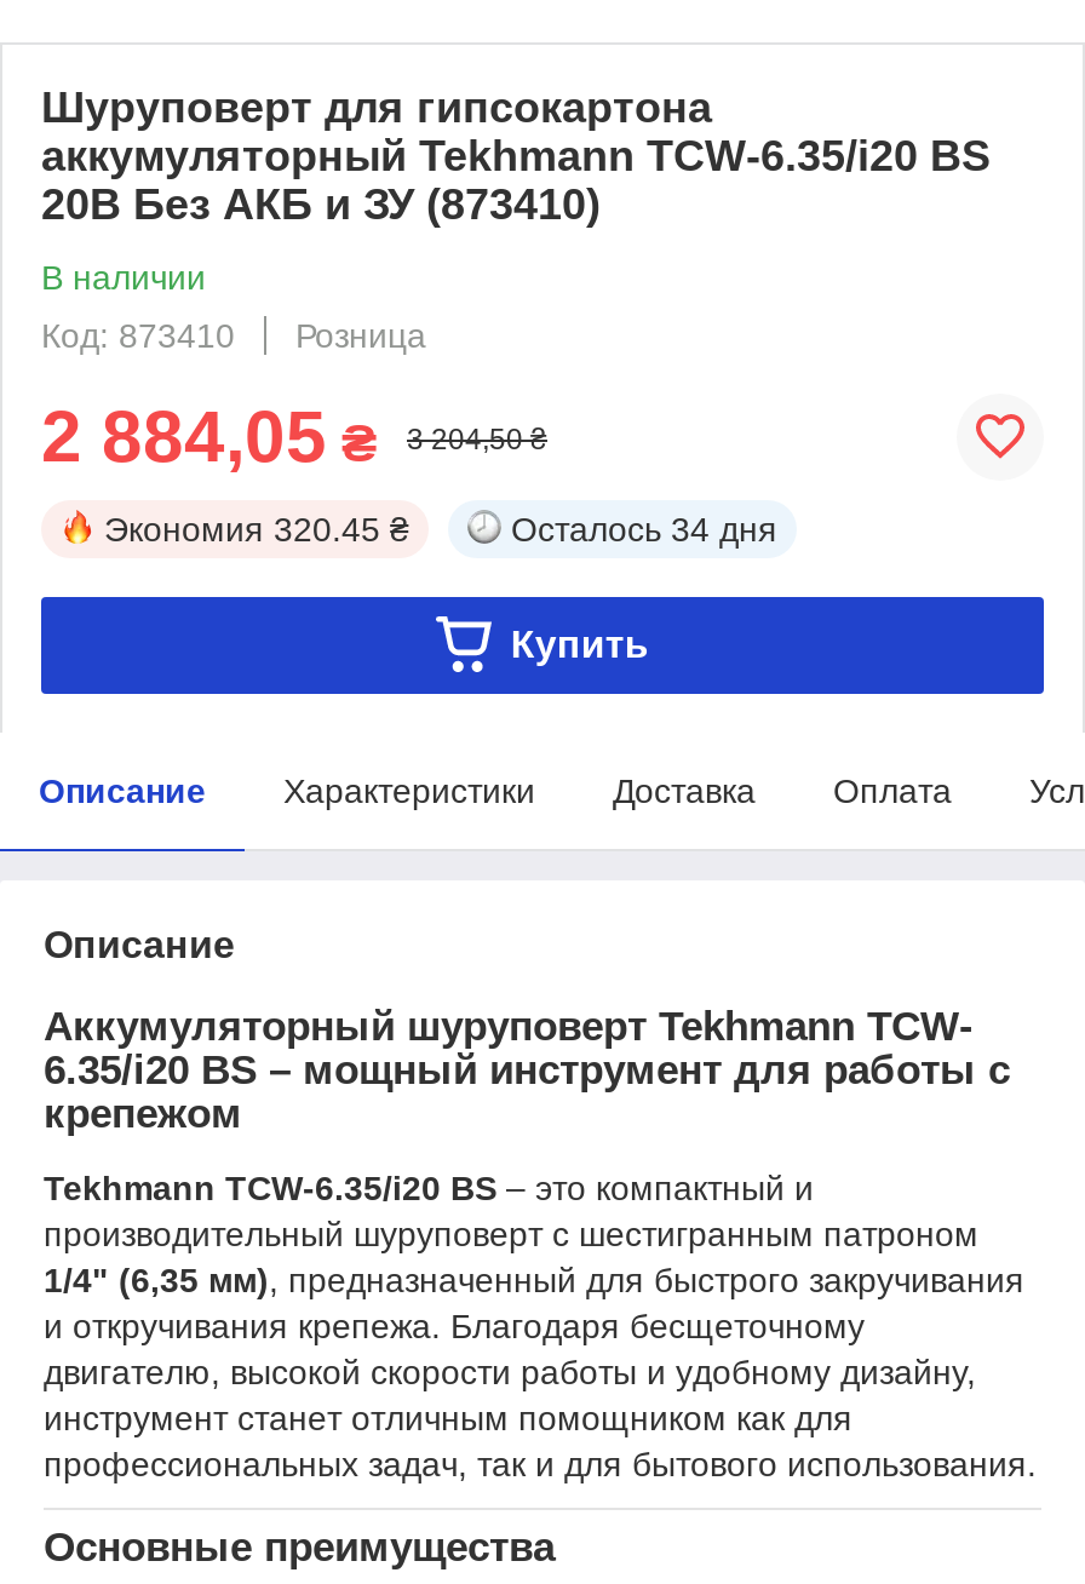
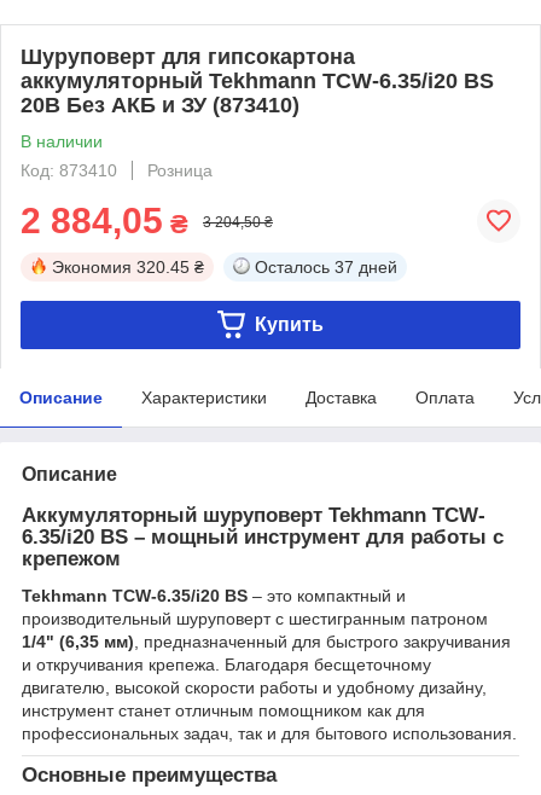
[511,509,777,548] Осталось 34 дня -> [255,257,397,276] Осталось 37 дней

